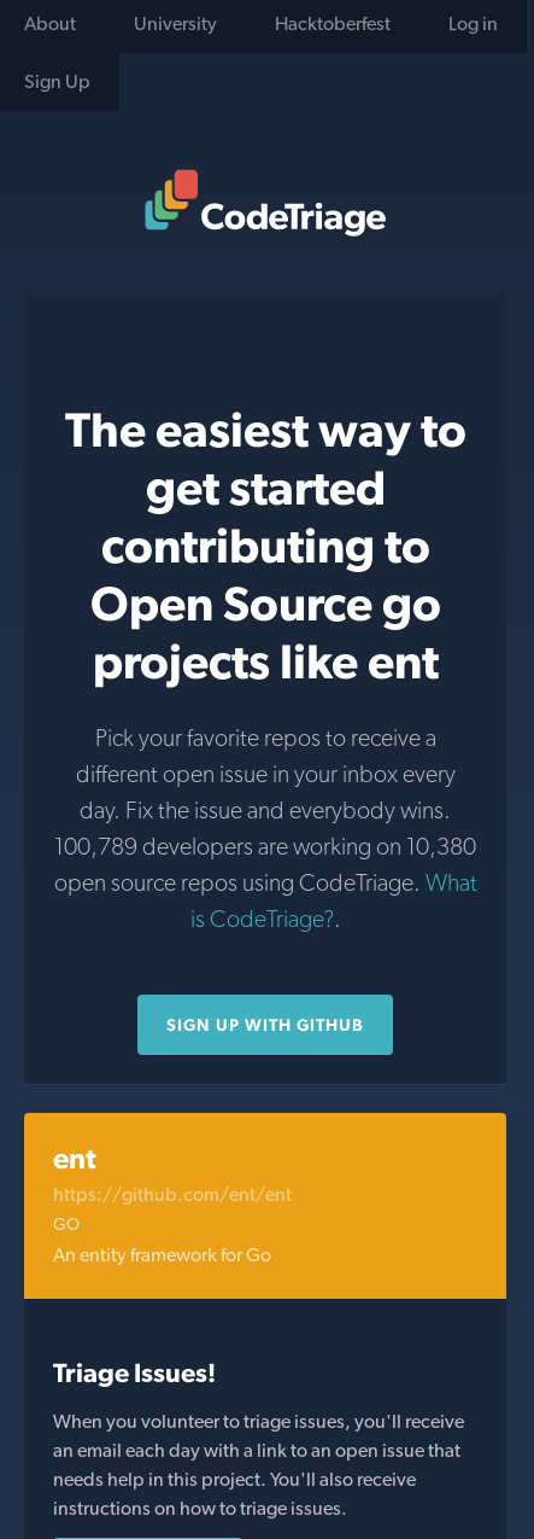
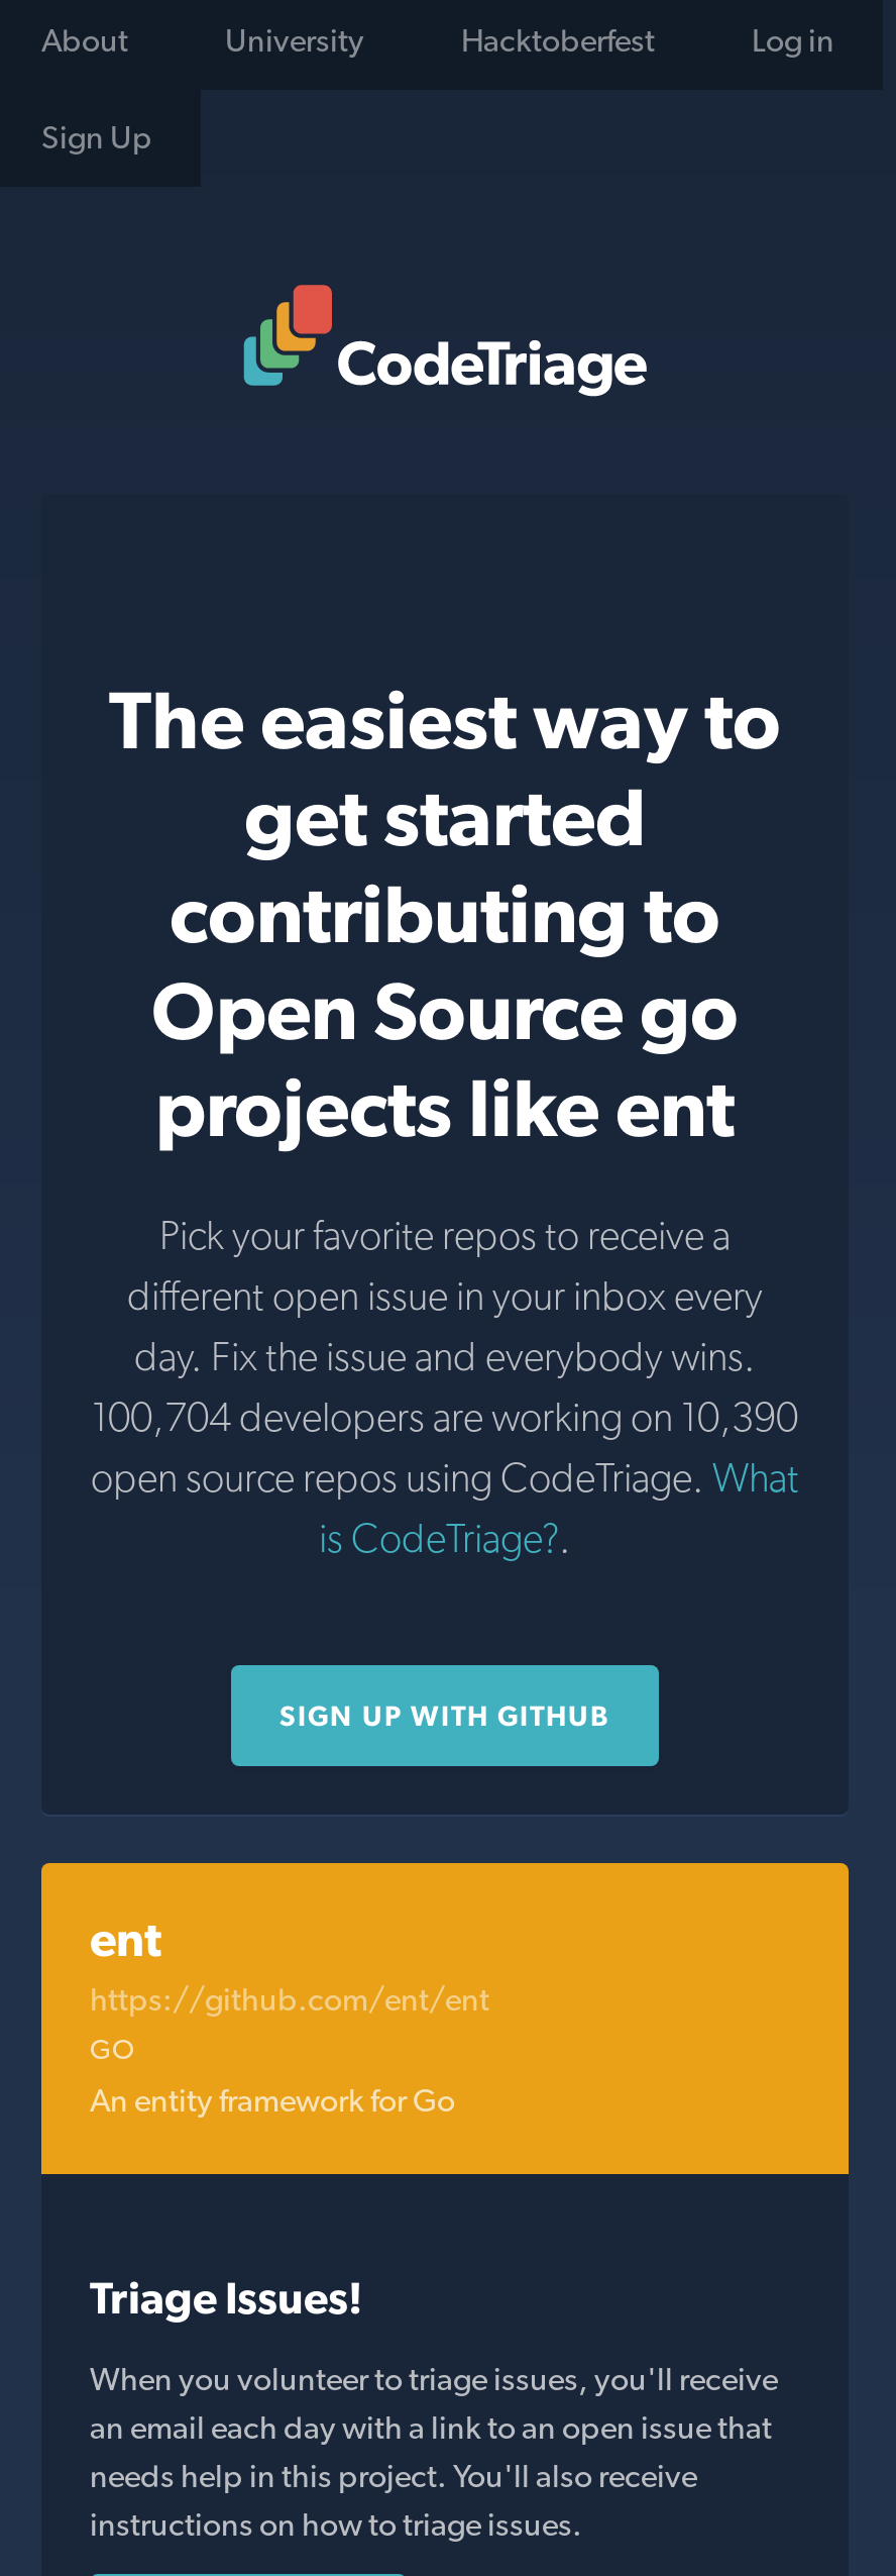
[54,832,476,861] 100,789 developers are working on 10,380 -> [92,1393,798,1441] 100,704 developers are working on 10,390

